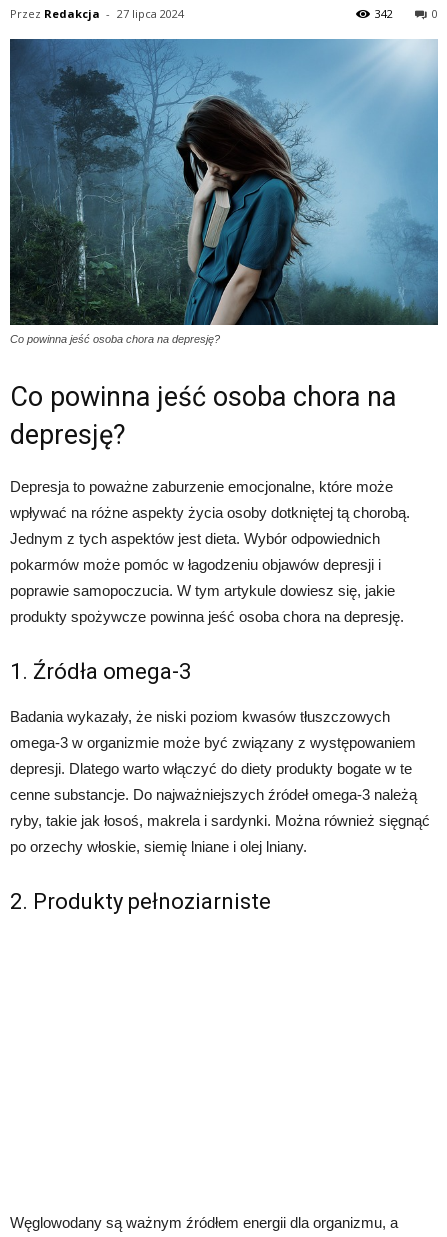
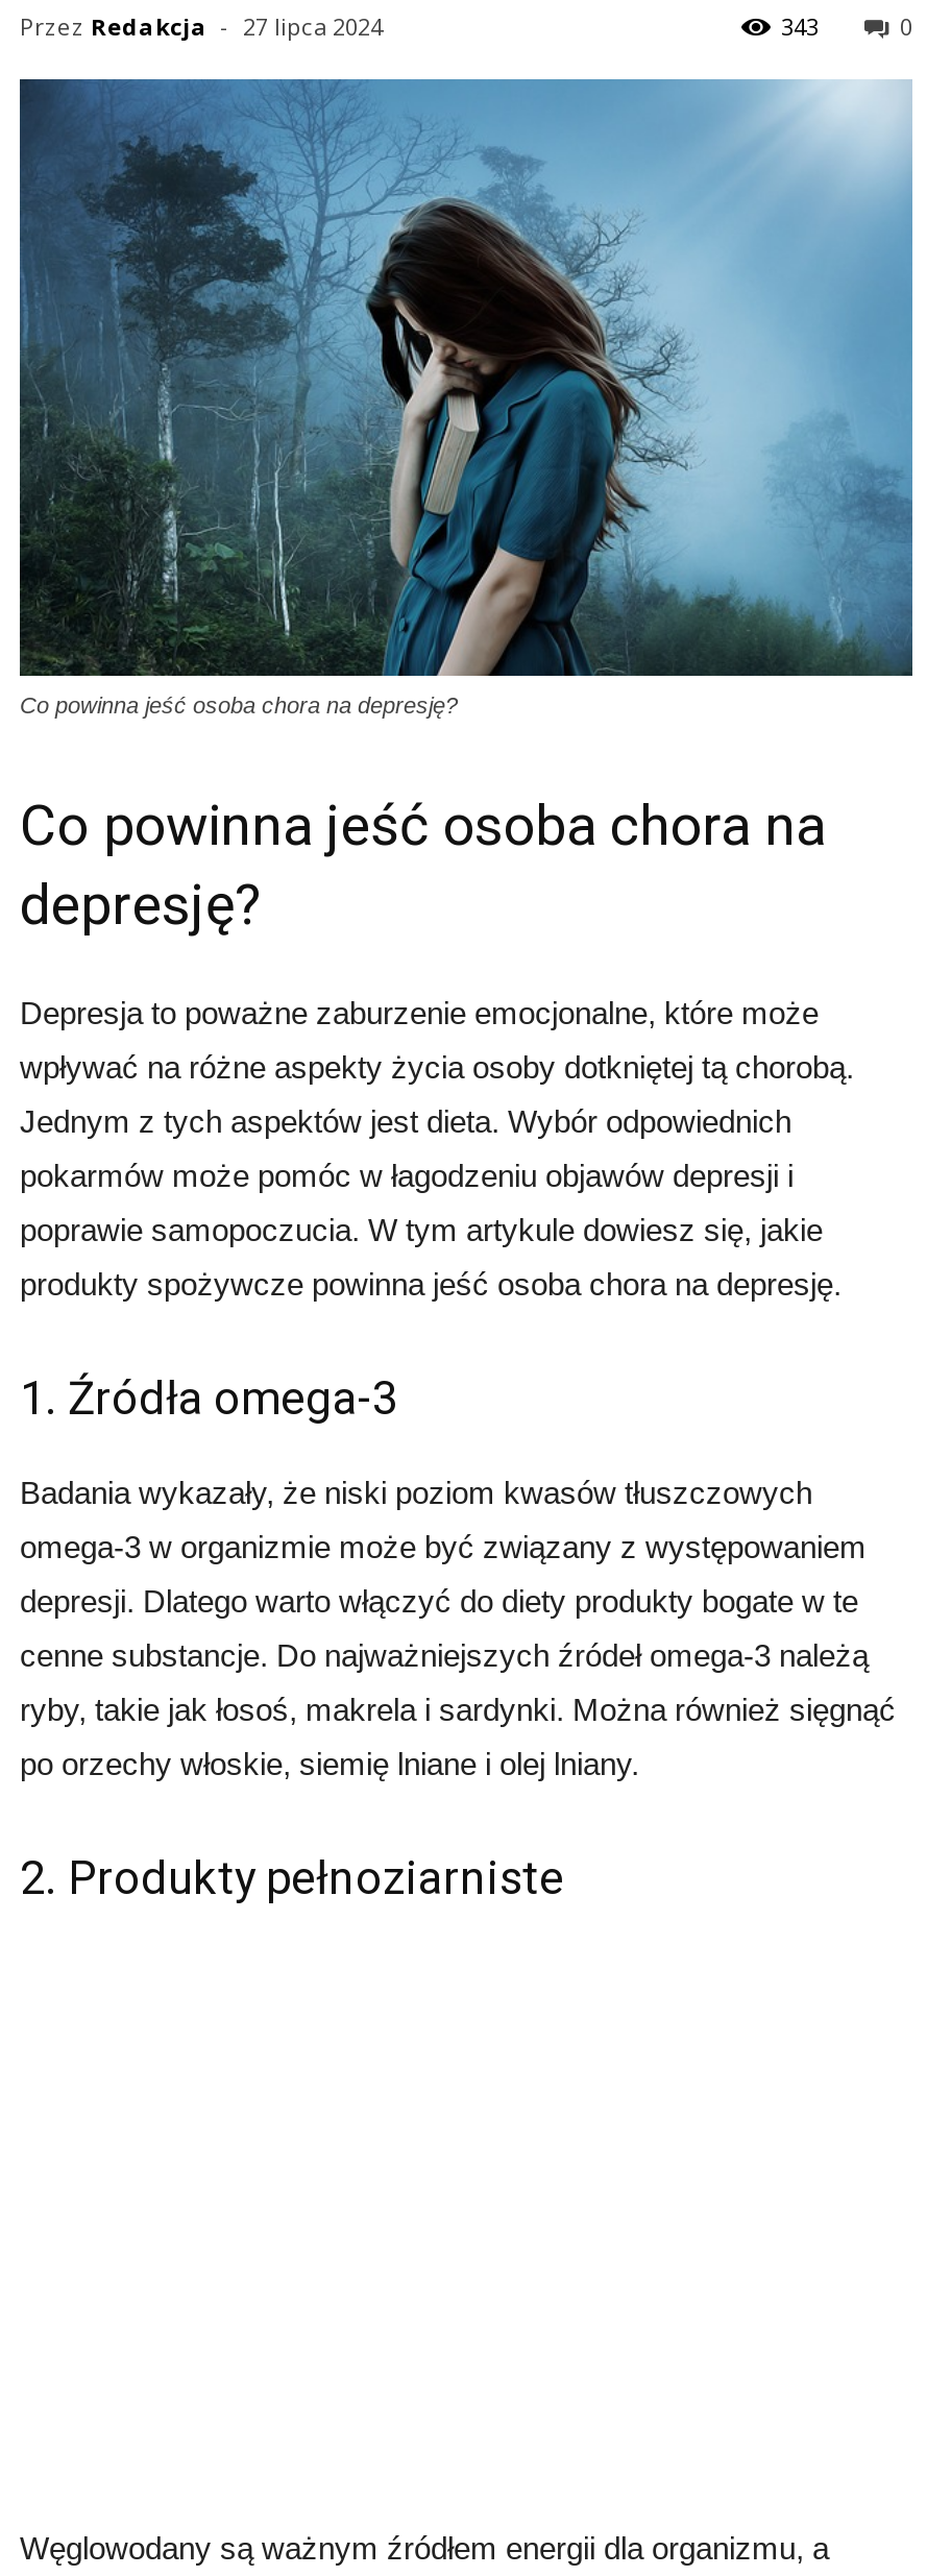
[375,6,393,21] 342 -> [781,10,819,42] 343

